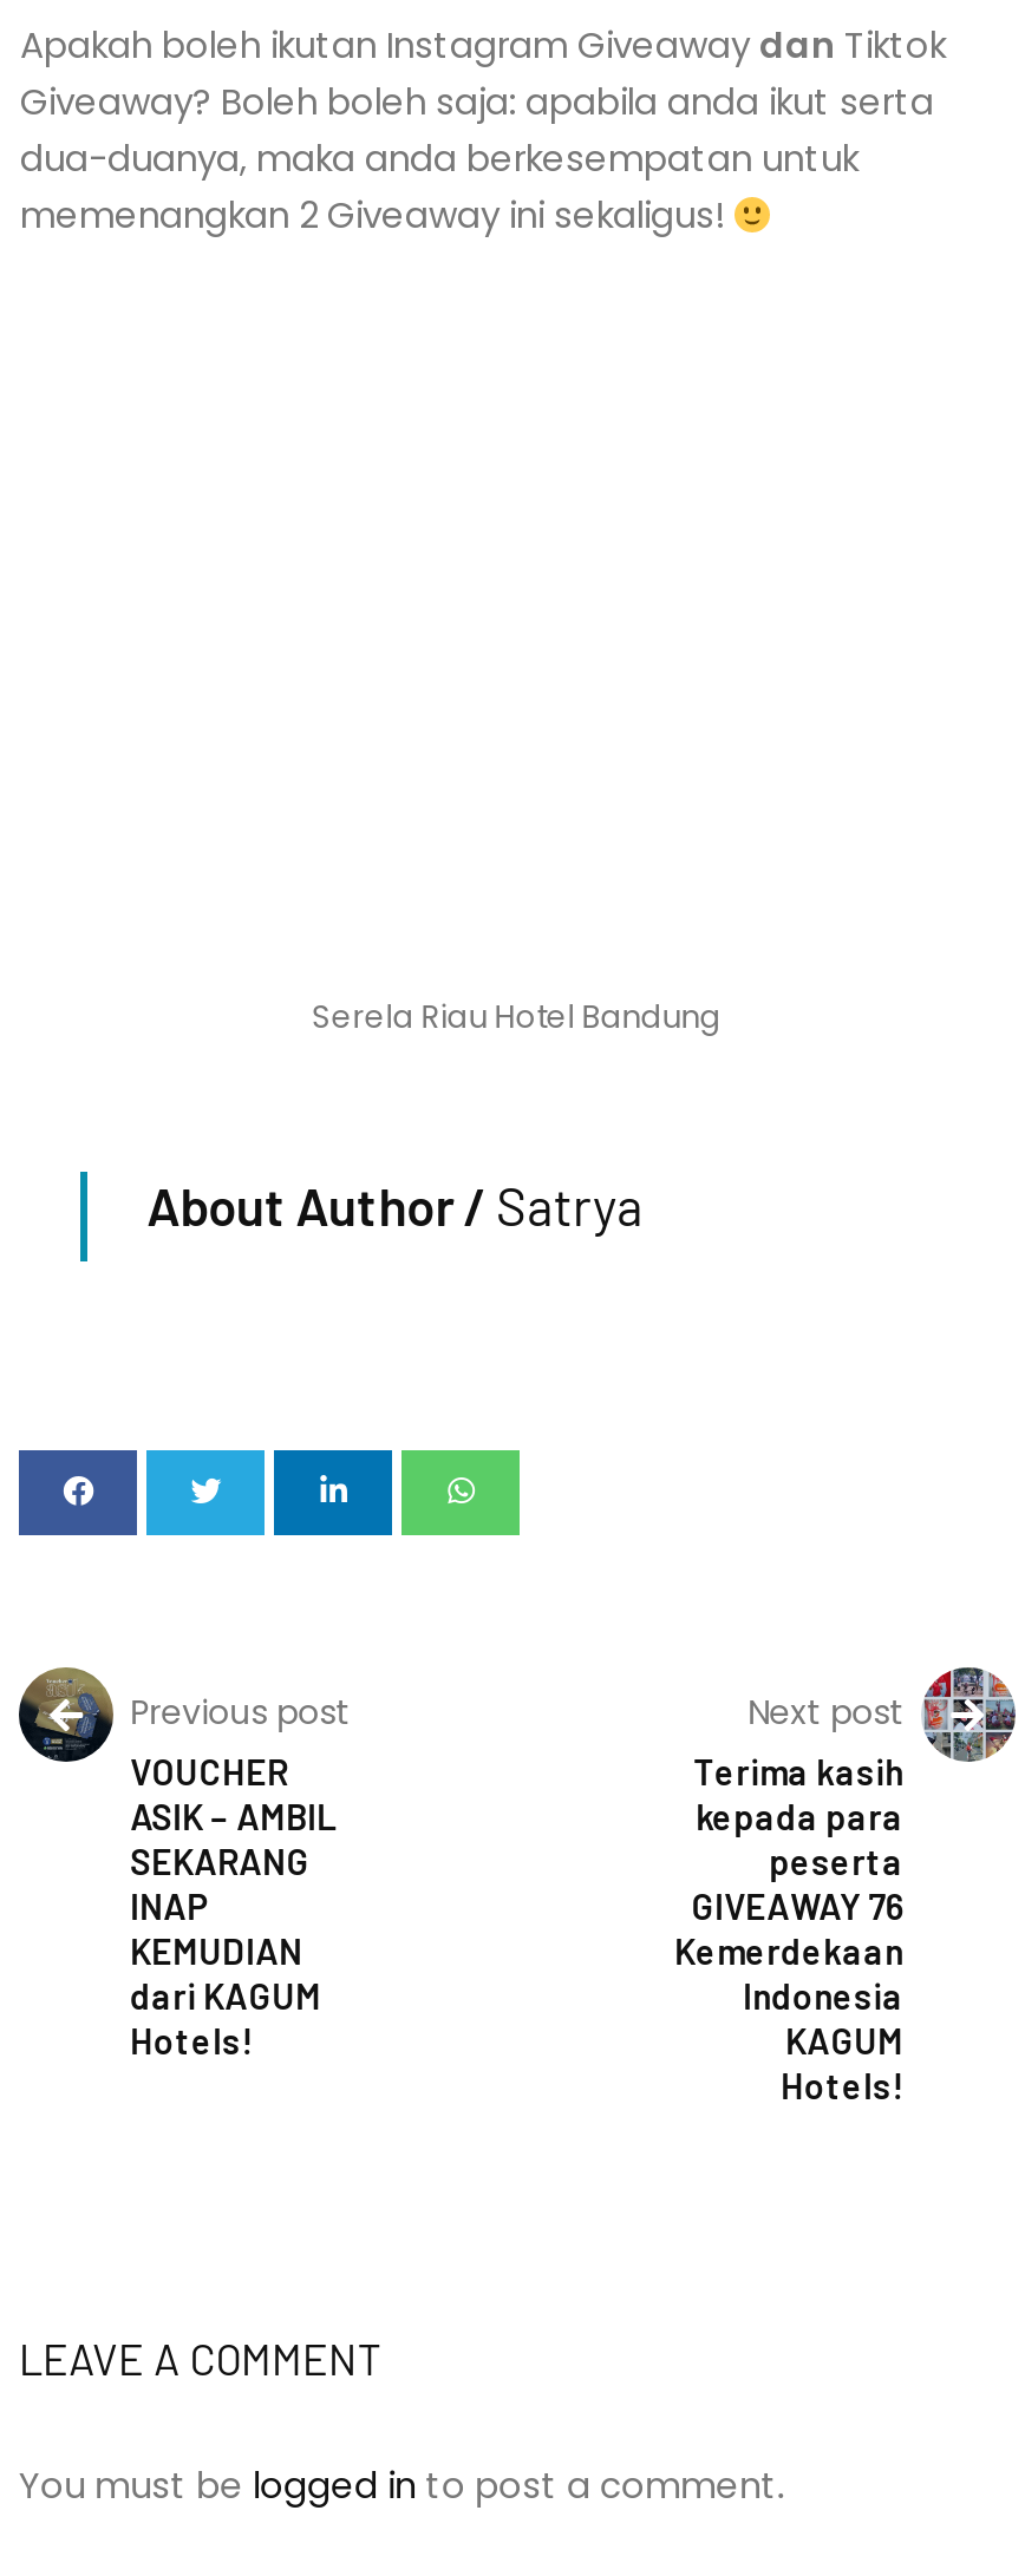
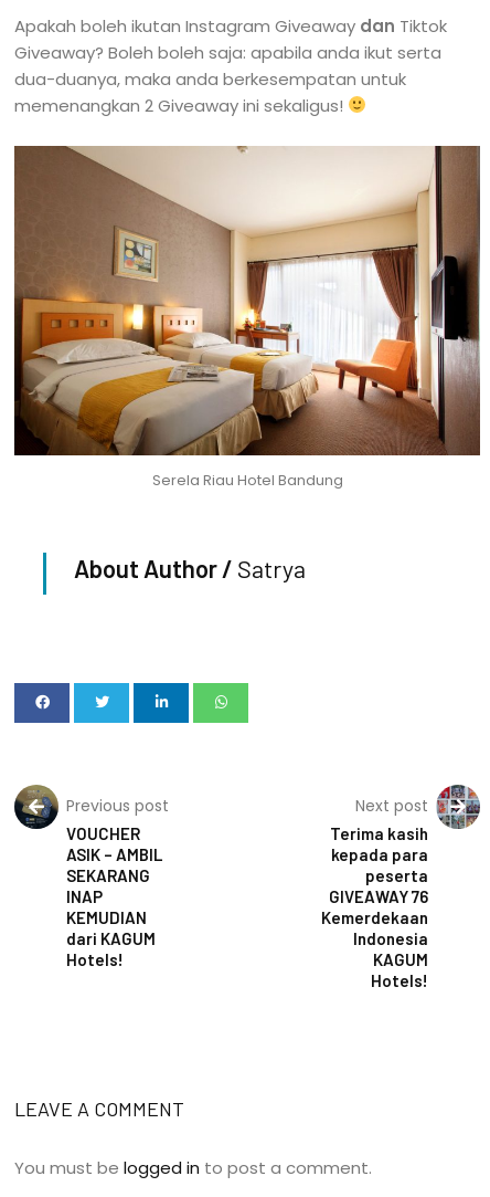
none -> [13,145,481,456] [image]

